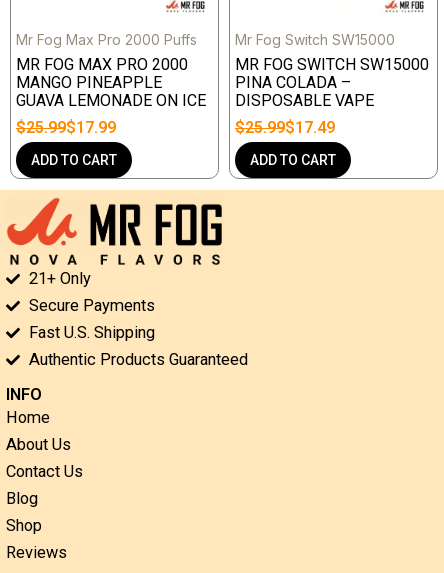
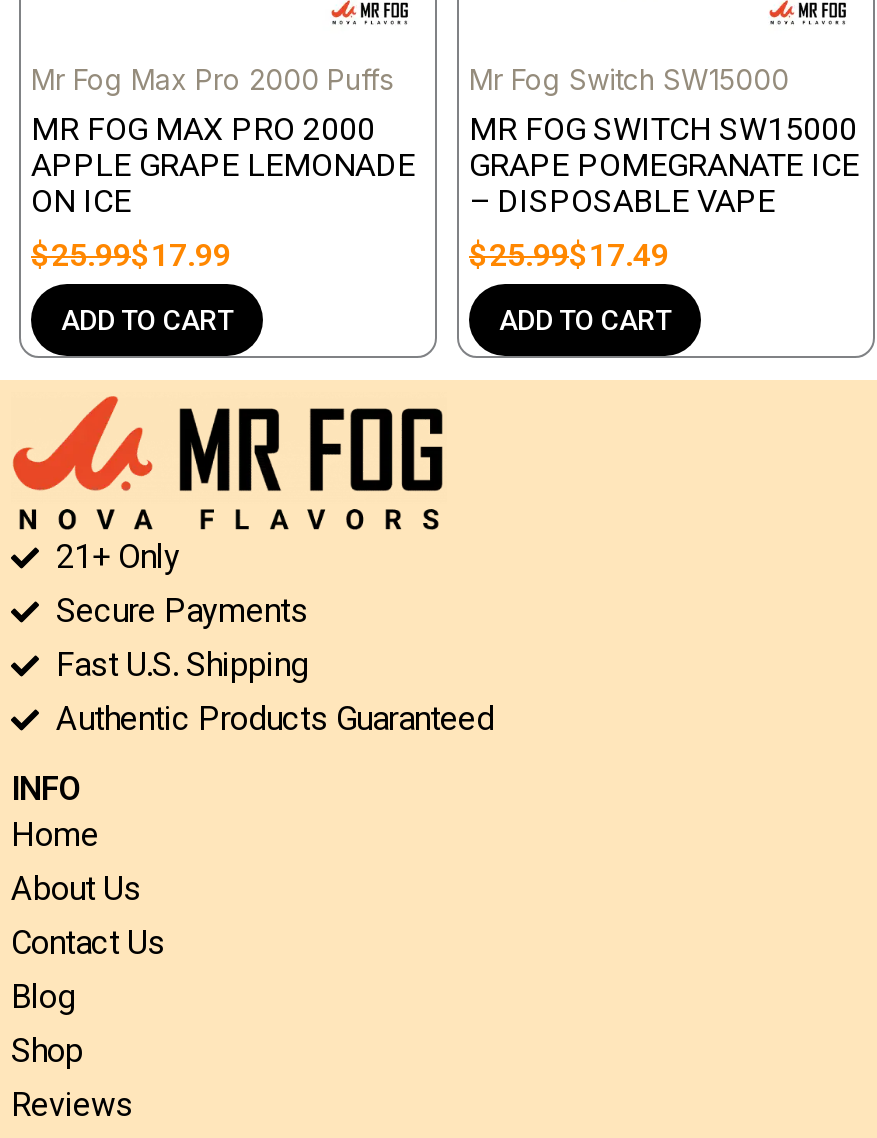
[16,73,206,110] MANGO PINEAPPLE | GUAVA LEMONADE ON ICE -> [31,147,415,221] APPLE GRAPE LEMONADE | ON ICE
[235,73,374,110] PINA COLADA – | DISPOSABLE VAPE -> [469,147,859,221] GRAPE POMEGRANATE ICE | – DISPOSABLE VAPE

